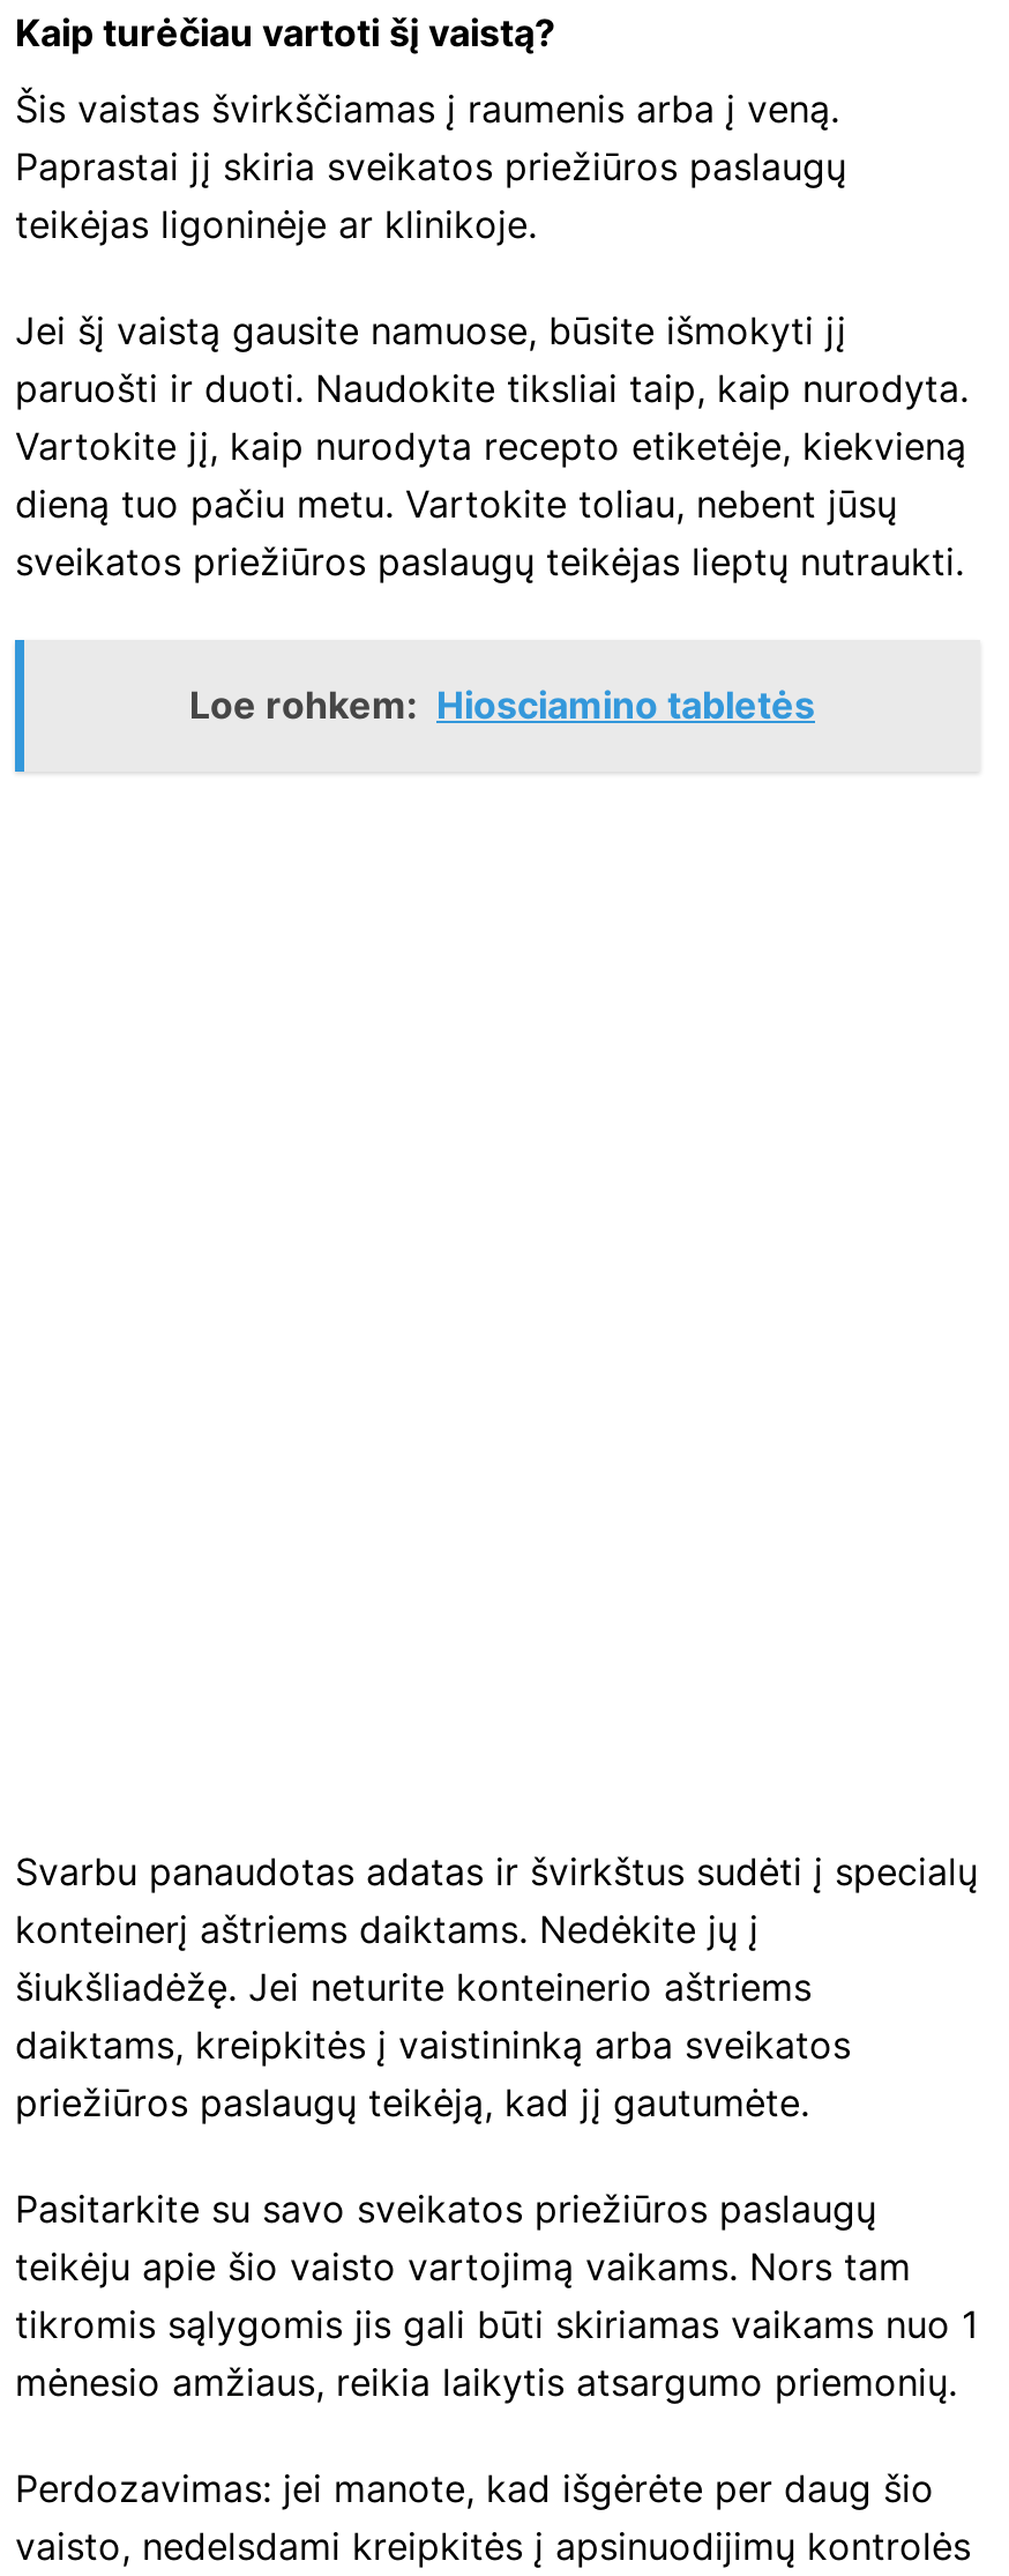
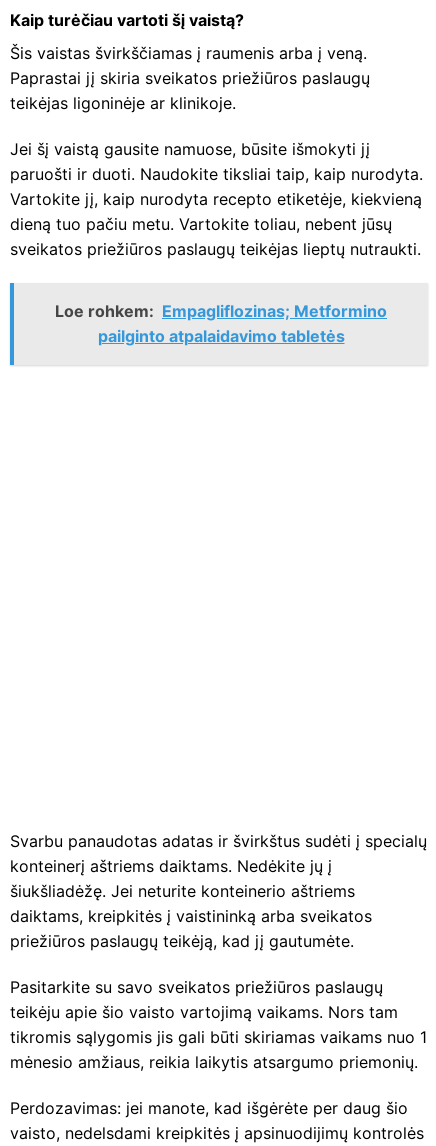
[189,682,815,728] Loe rohkem: Hiosciamino tabletės -> [55,301,387,346] Loe rohkem: Empagliflozinas; Metformino | pailginto atpalaidavimo tabletės

